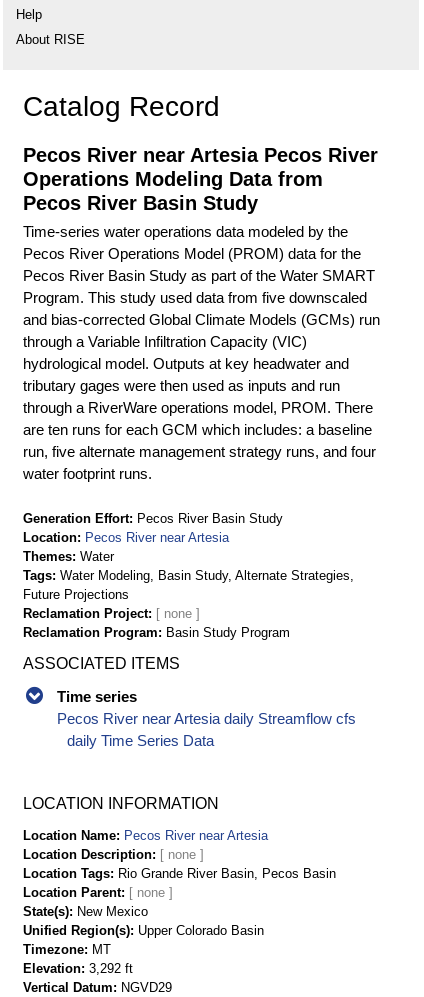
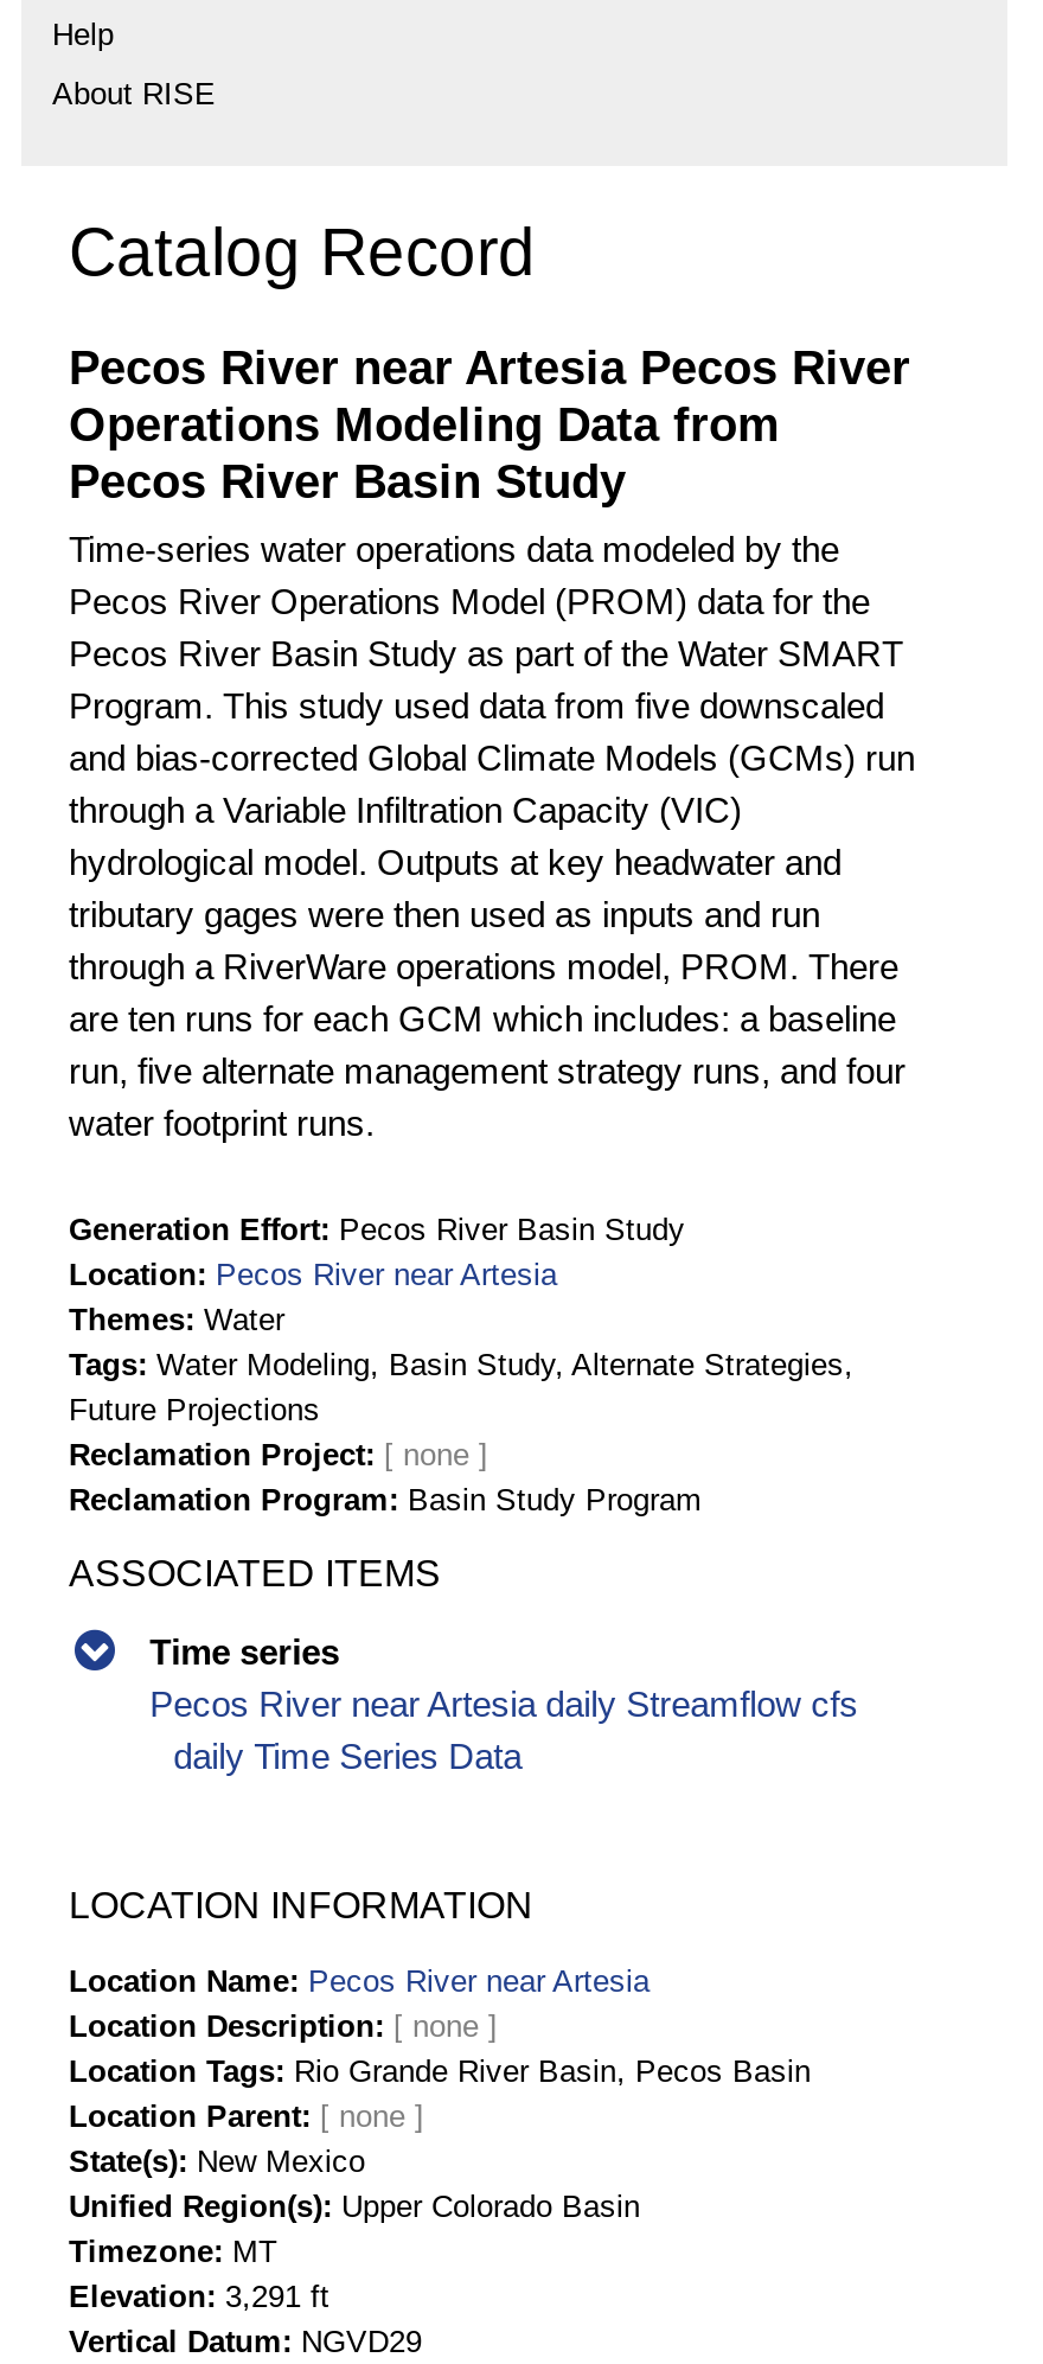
[23,961,133,976] Elevation 3,292 ft -> [69,2279,329,2314] Elevation 3,291 ft

